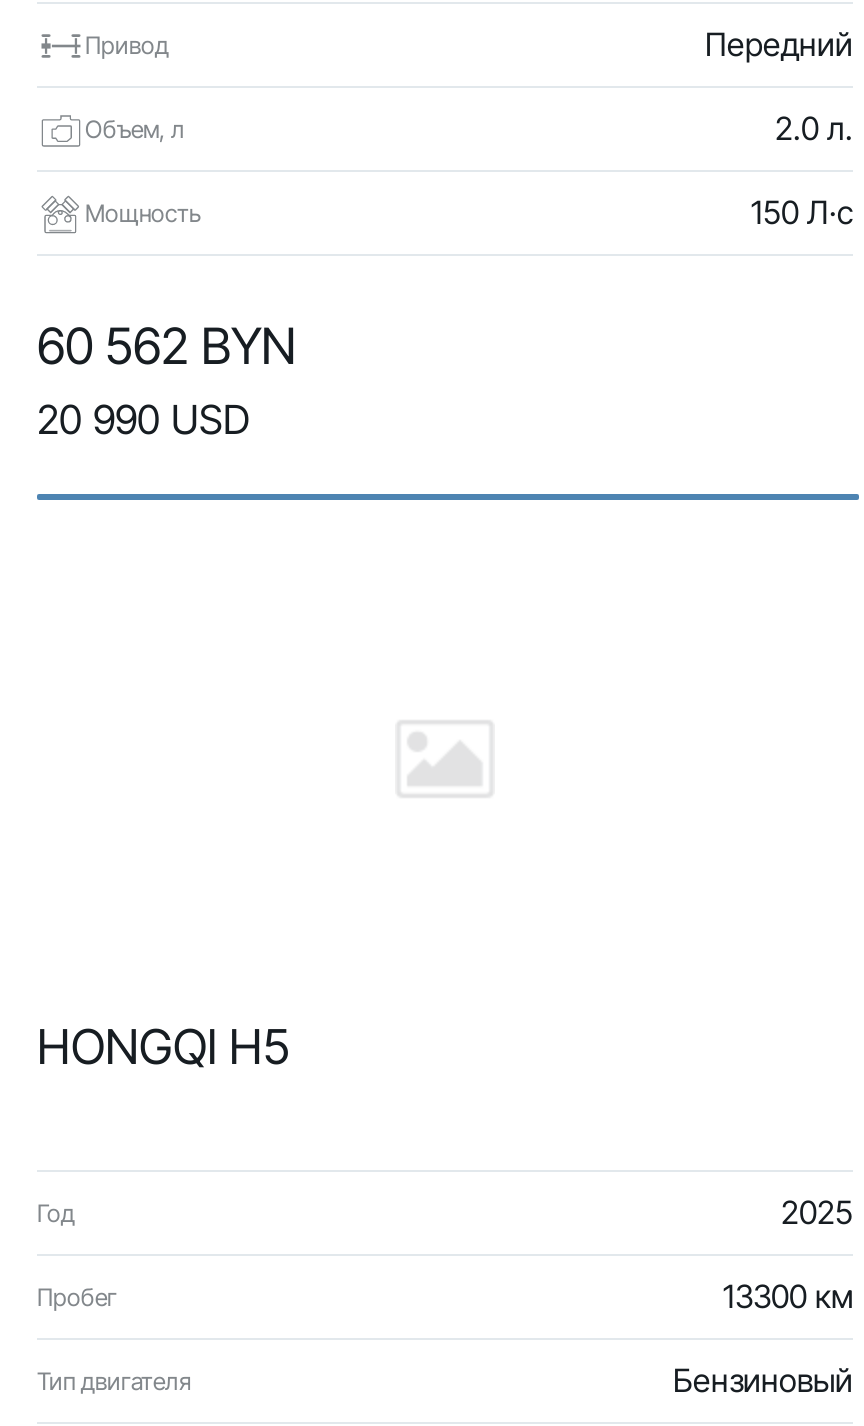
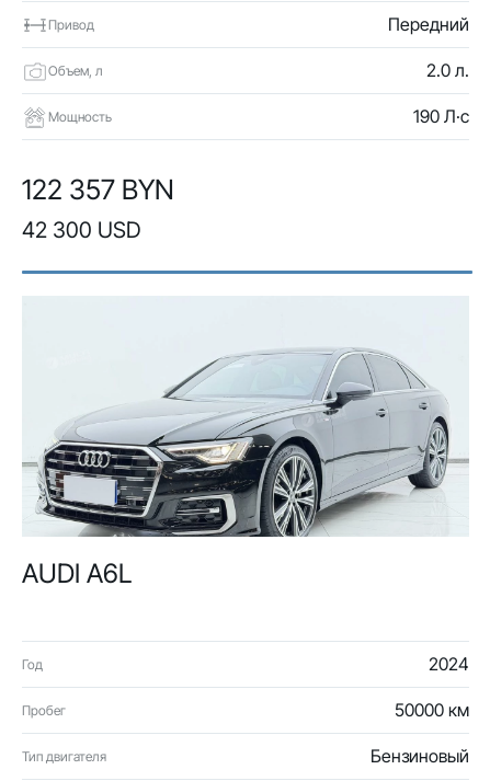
[751,192,853,232] 150 Л·с -> [413,105,469,127] 190 Л·с
none -> [22,345,469,538] [image]
[37,316,297,444] 60 562 BYN | 20 990 USD -> [22,173,174,243] 122 357 BYN | 42 300 USD
[37,1018,289,1076] HONGQI H5 -> [22,558,132,589] AUDI A6L
[781,1192,853,1232] 2025 -> [429,653,469,675] 2024
[723,1276,853,1316] 13300 км -> [395,699,469,721] 50000 км

